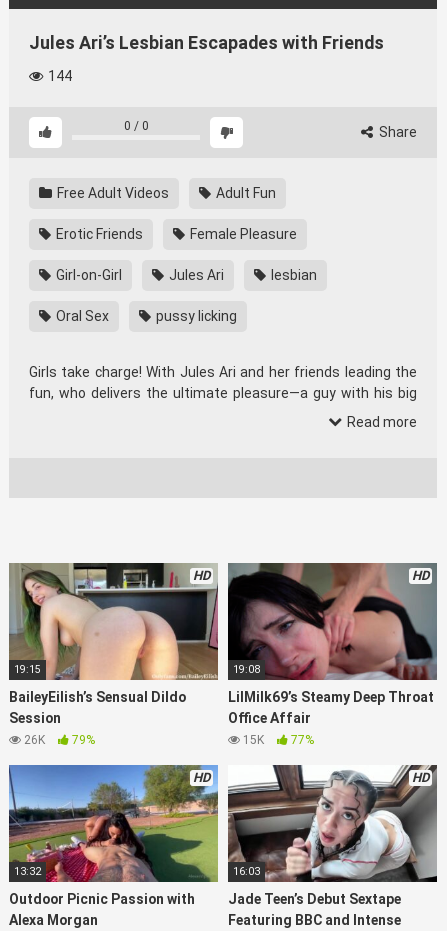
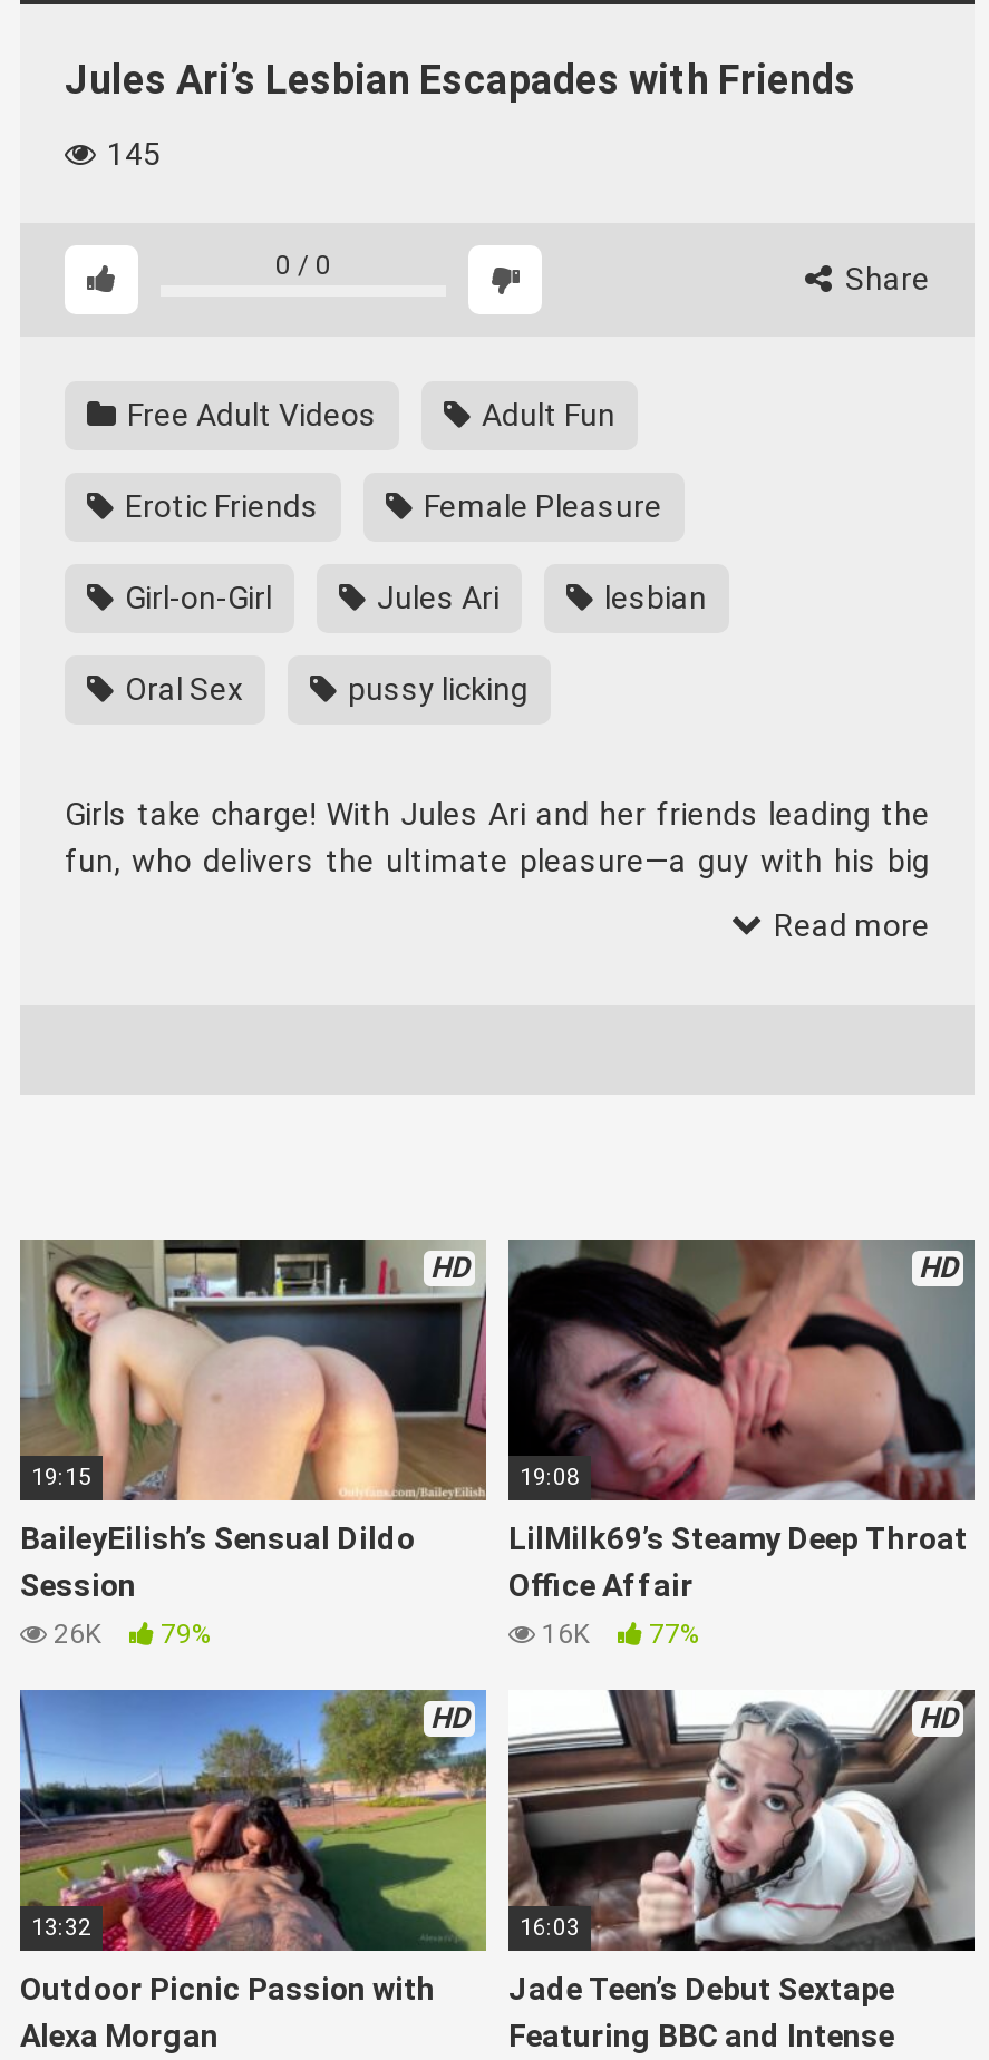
[45,68,72,84] 144 -> [100,136,161,171] 145
[240,733,314,747] 15K 77% -> [535,1619,700,1650] 16K 77%

